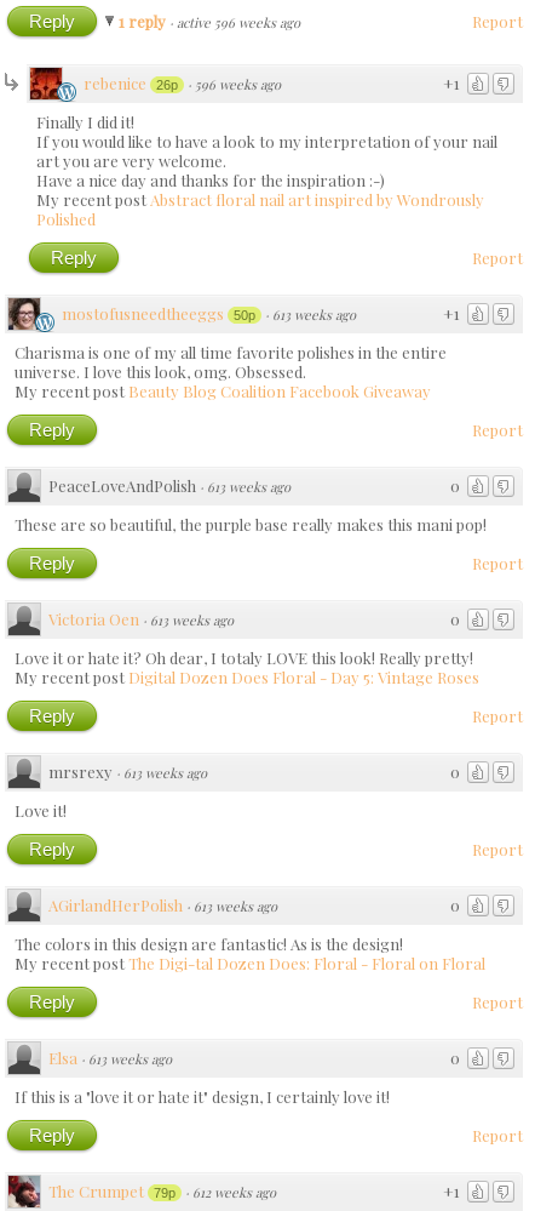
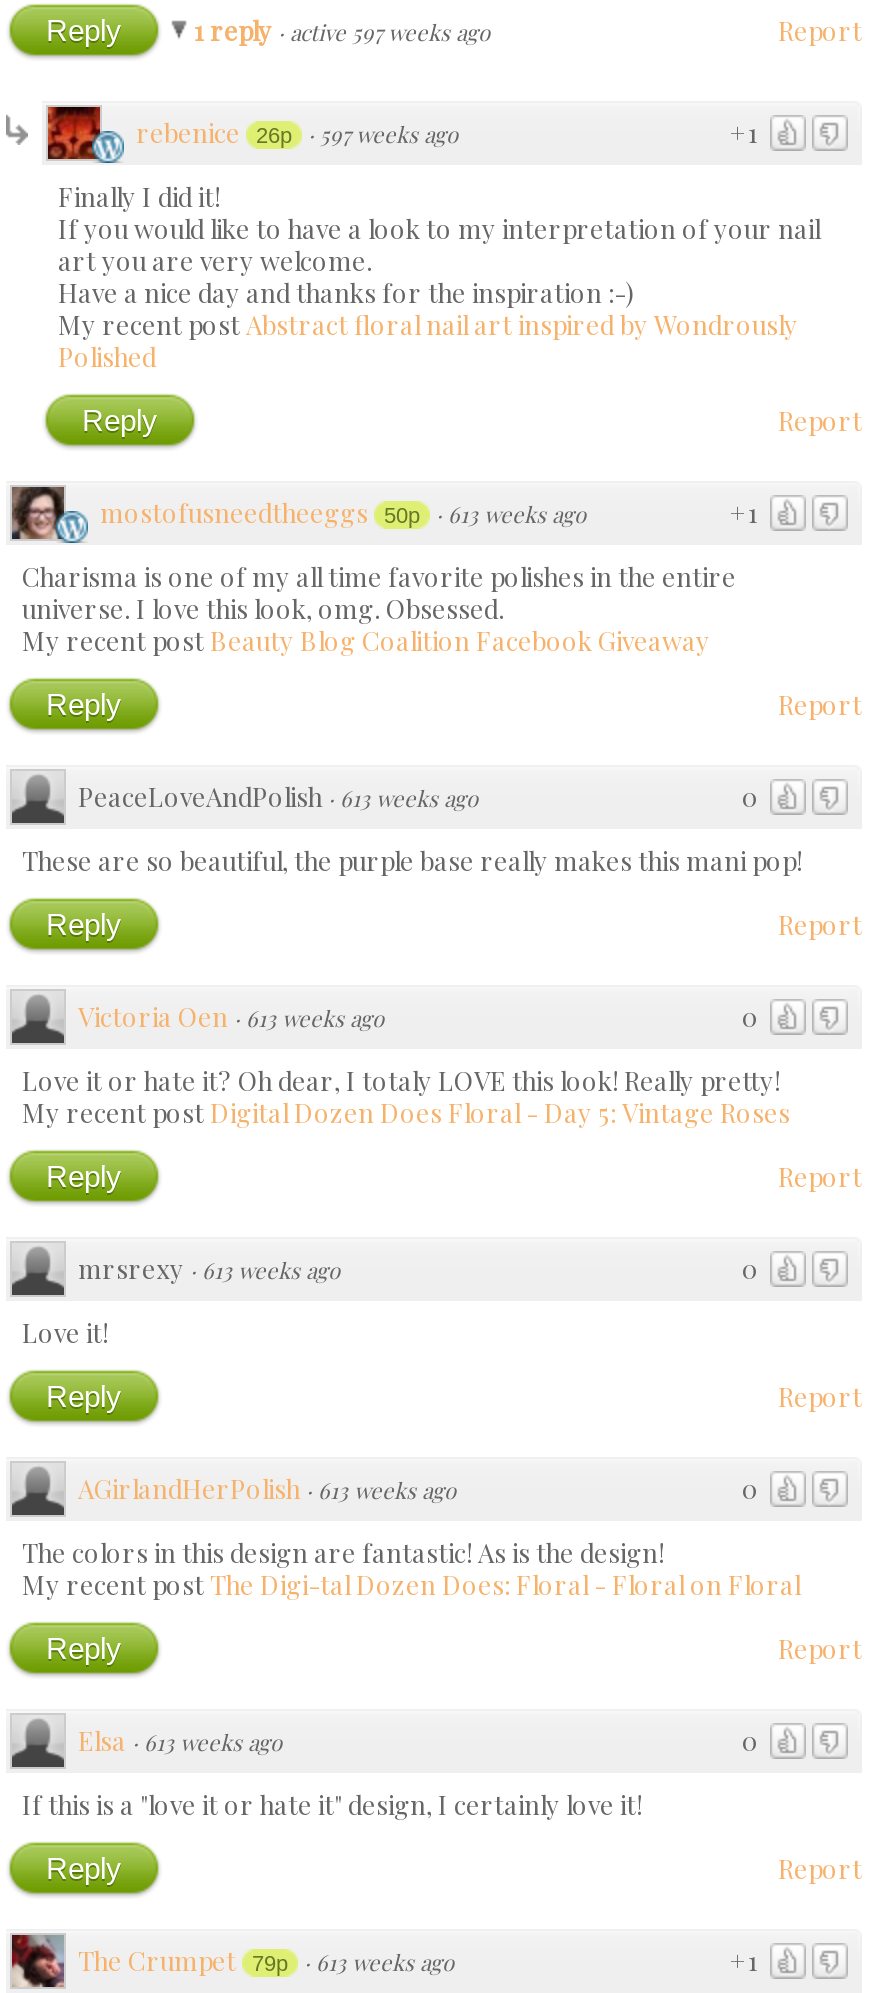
[119,11,300,32] 1 reply · active 596 weeks ago -> [194,13,490,47] 1 reply · active 597 weeks ago
[84,73,281,94] rebenice 26p · 596 weeks ago -> [136,115,458,149] rebenice 26p · 597 weeks ago
[48,1181,276,1202] The Crumpet 79p · 612 weeks ago -> [78,1943,454,1977] The Crumpet 79p · 613 weeks ago

